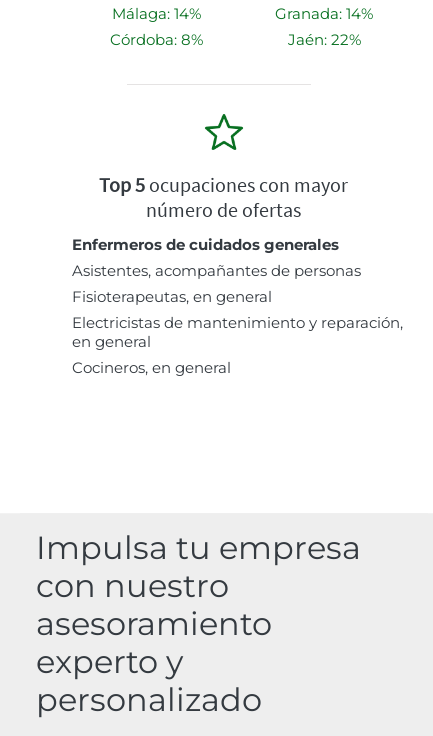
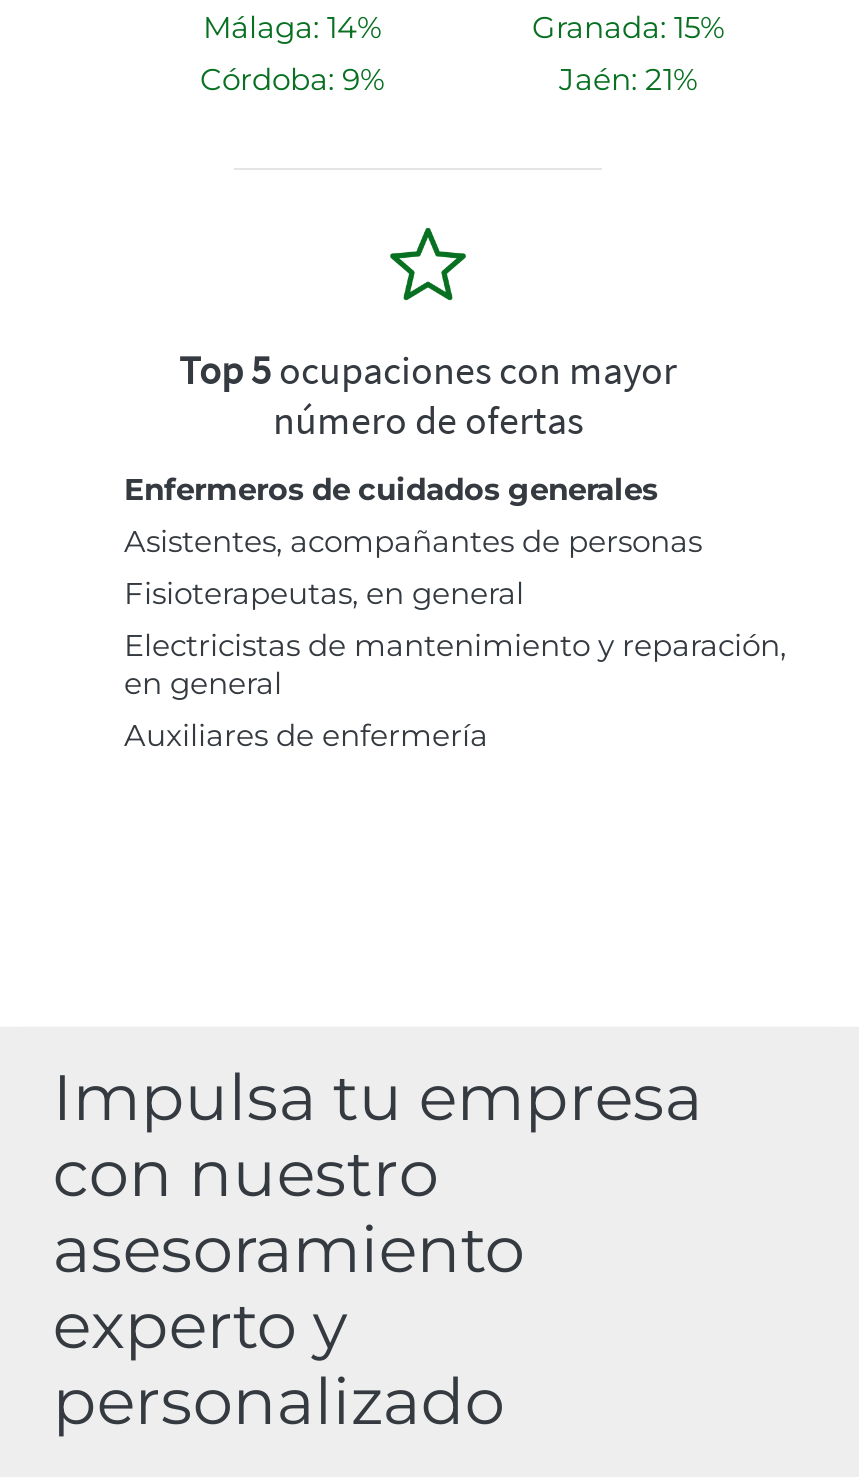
[275,4,373,23] Granada: 14% -> [532,8,724,46] Granada: 15%
[109,30,202,49] Córdoba: 8% -> [200,60,384,98] Córdoba: 9%
[287,30,360,49] Jaén: 22% -> [559,60,697,98] Jaén: 21%
[72,358,231,377] Cocineros, en general -> [124,716,488,754] Auxiliares de enfermería

